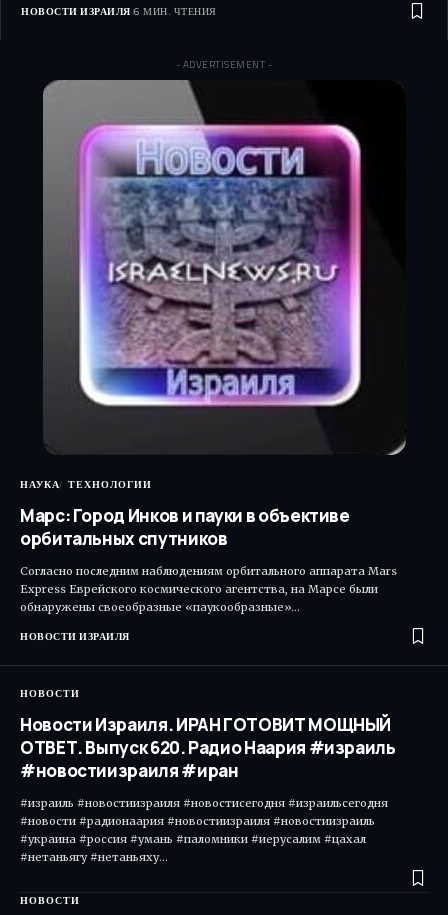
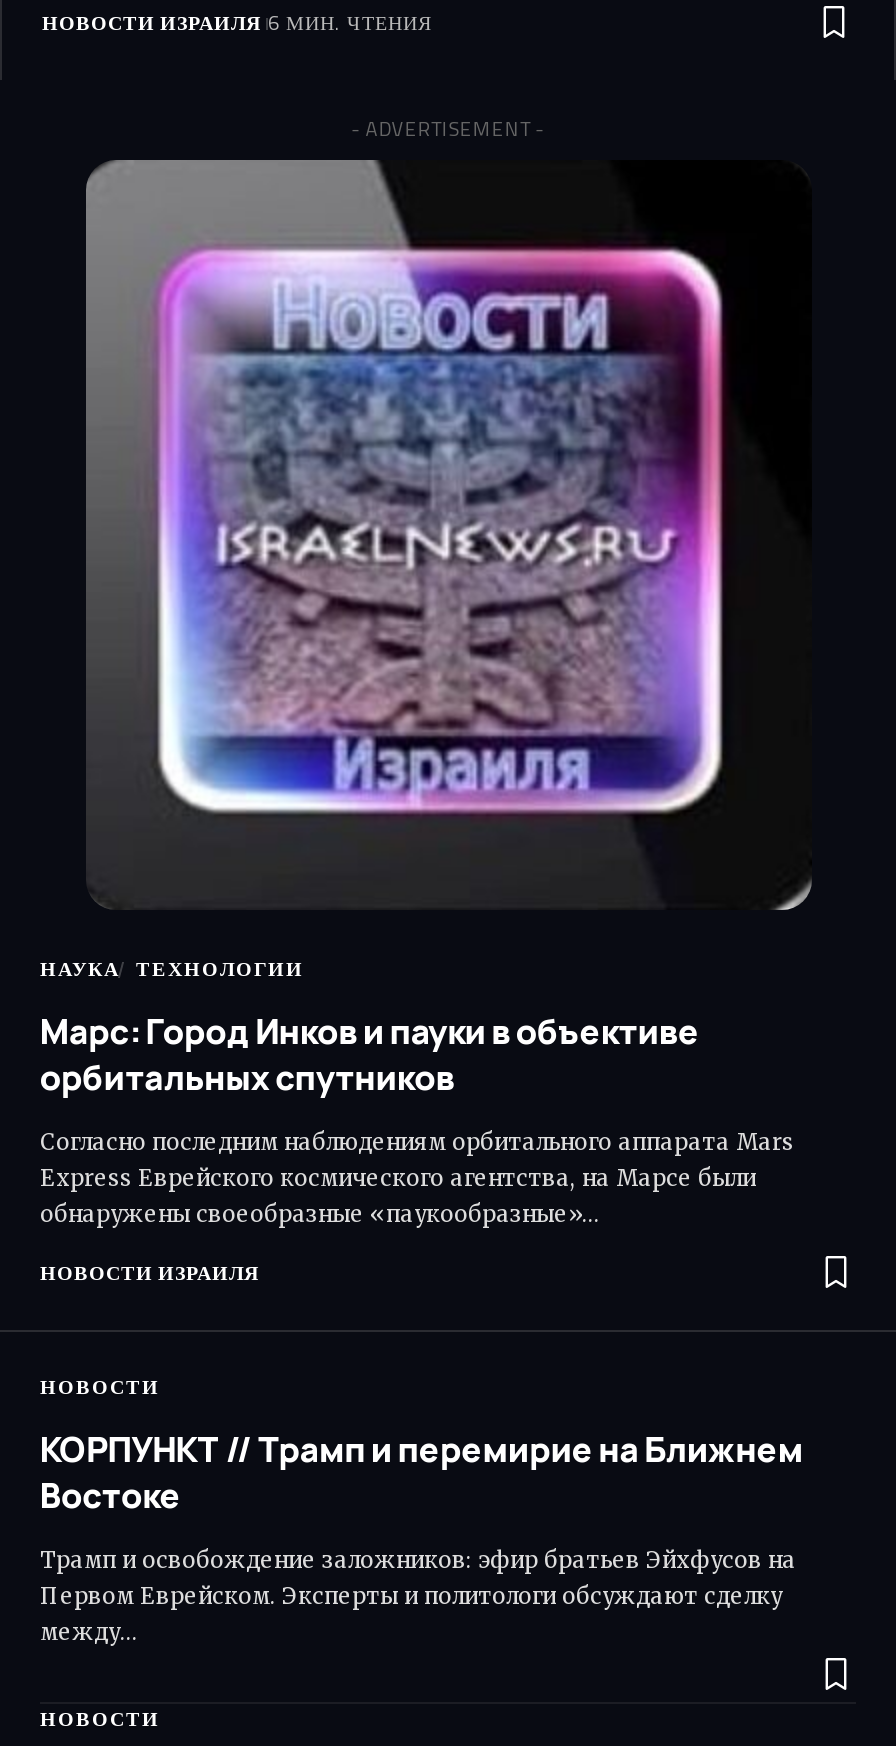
[20,713,396,782] Новости Израиля. ИРАН ГОТОВИТ МОЩНЫЙ | ОТВЕТ. Выпуск 620. Радио Наария #израиль | #новостиизраиля #иран -> [40,1426,803,1518] КОРПУНКТ // Трамп и перемирие на Ближнем | Востоке
[20,796,388,864] #израиль #новостиизраиля #новостисегодня #израильсегодня | #новости #радионаария #новостиизраиля #новостиизраиль | #украина #россия #умань #паломники #иерусалим #цахал | #нетаньягу #нетаньяху… -> [40,1546,796,1646] Трамп и освобождение заложников: эфир братьев Эйхфусов на | Первом Еврейском. Эксперты и политологи обсуждают сделку | между…

